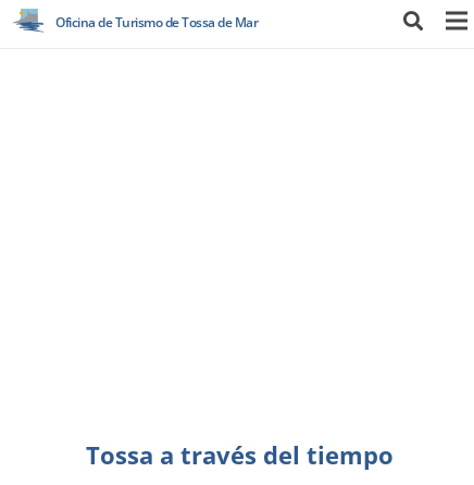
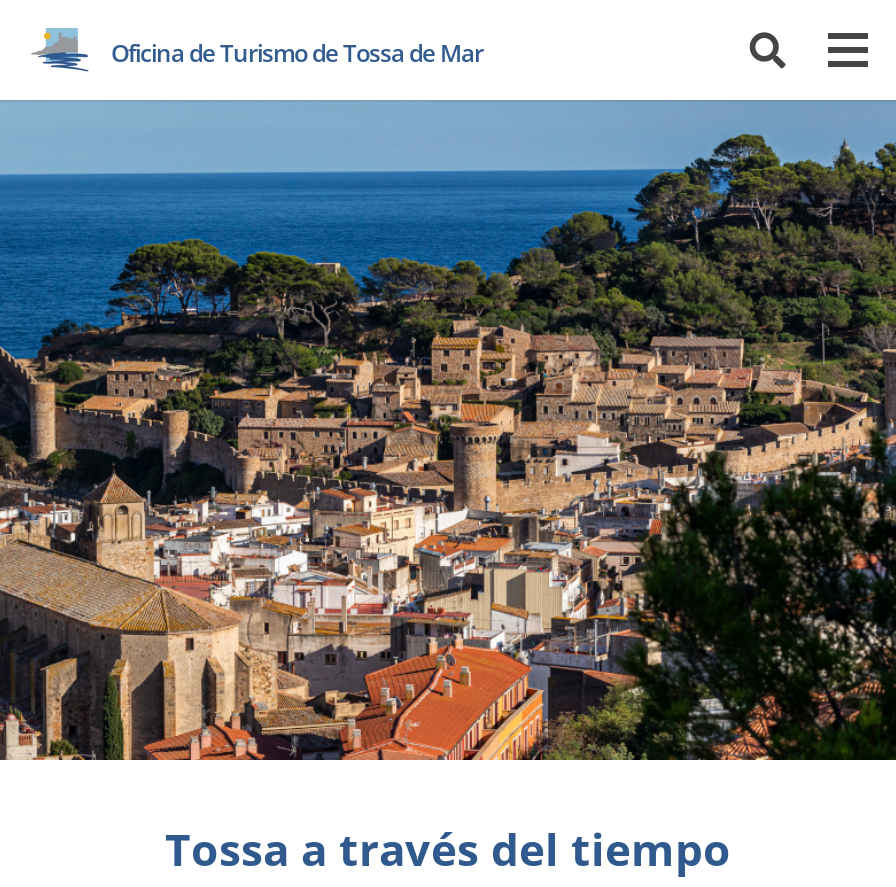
none -> [6,98,890,762] [image]

